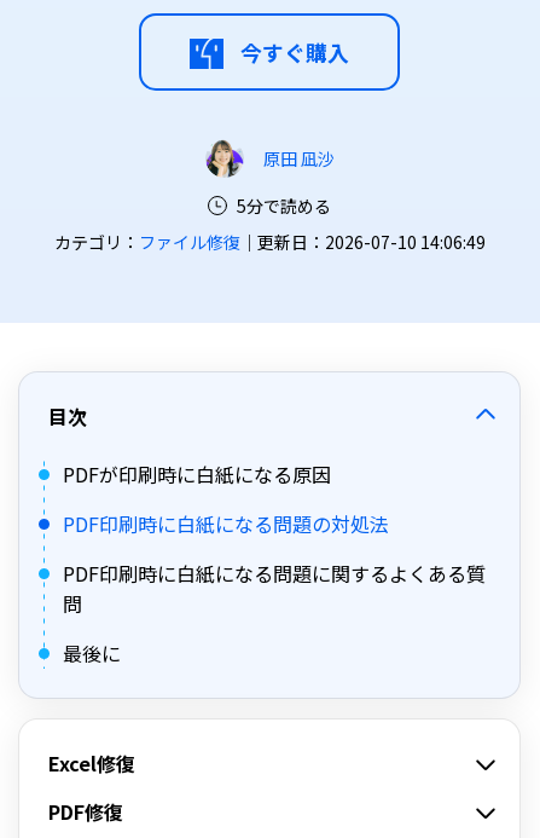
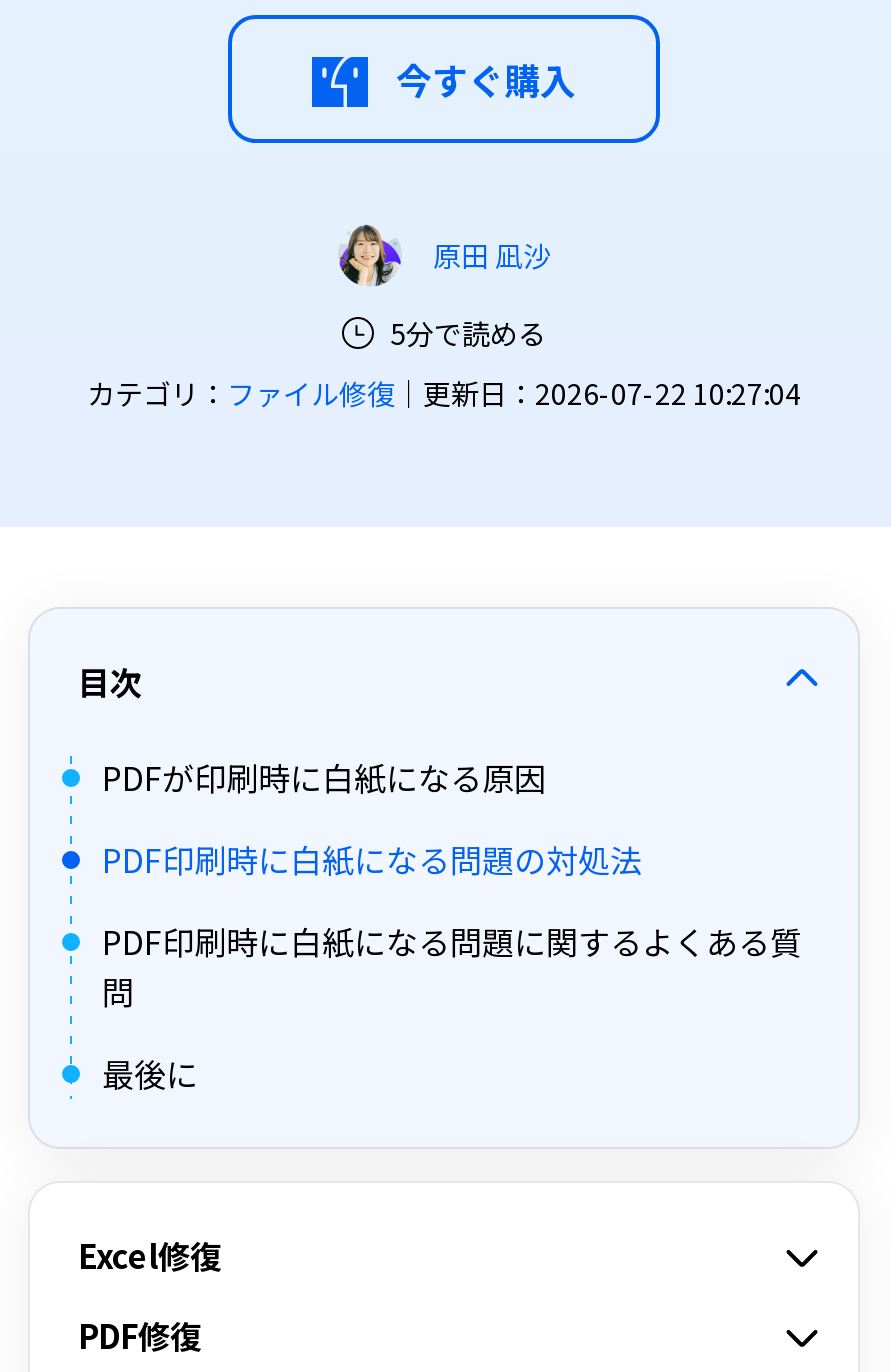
[54,230,485,254] カテゴリ：ファイル修復｜更新日：2026-07-10 14:06:49 -> [87,373,801,413] カテゴリ：ファイル修復｜更新日：2026-07-22 10:27:04

